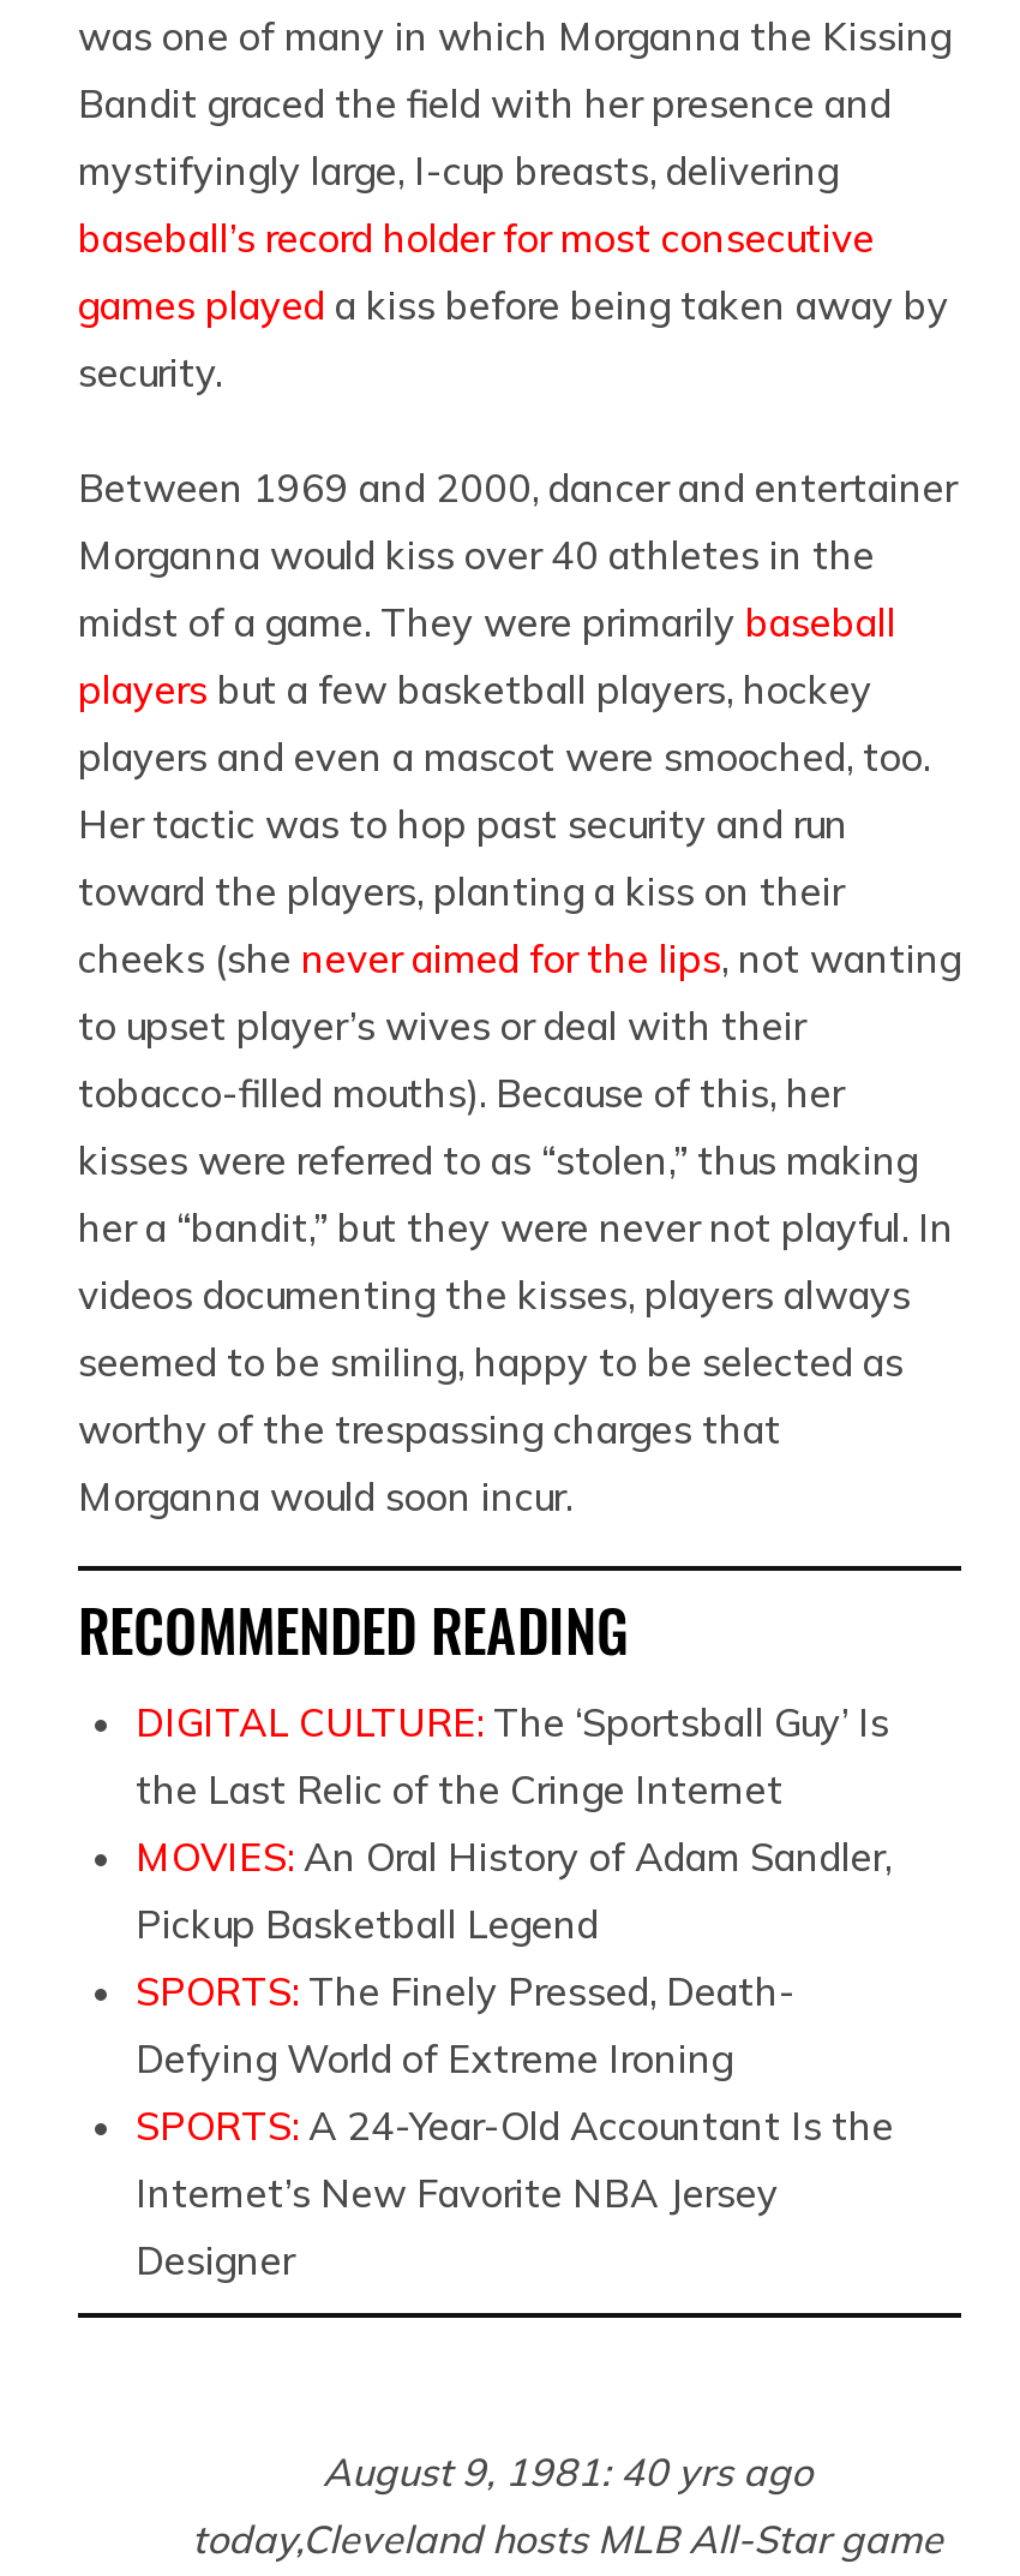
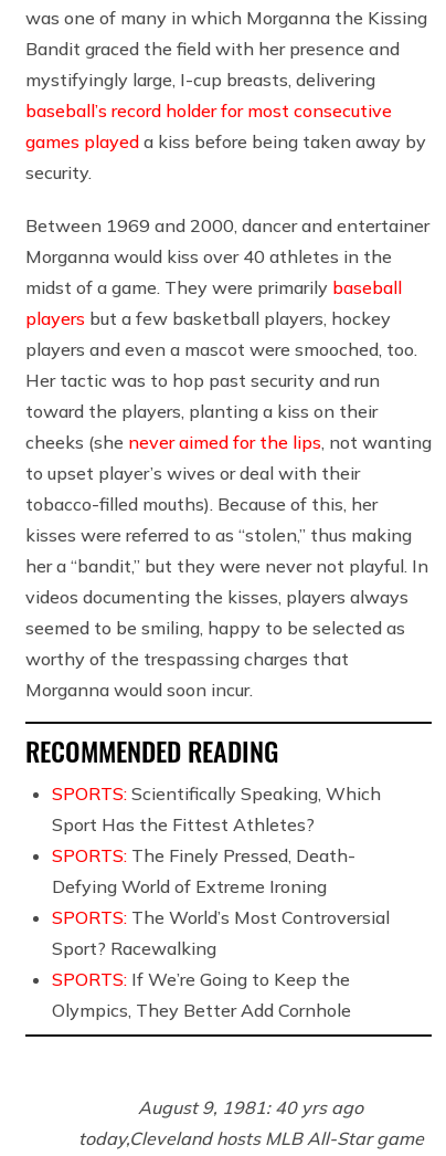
[136,1698,892,1948] DIGITAL CULTURE: The ‘Sportsball Guy’ Is | the Last Relic of the Cringe Internet | MOVIES: An Oral History of Adam Sandler, | Pickup Basketball Legend -> [52,782,381,835] SPORTS: Scientifically Speaking, Which | Sport Has the Fittest Athletes?
moved [136,1967,796,2082] -> [52,844,355,897]: SPORTS: The Finely Pressed, Death- | Defying World of Extreme Ironing
[136,2101,894,2284] SPORTS: A 24-Year-Old Accountant Is the | Internet’s New Favorite NBA Jersey | Designer -> [52,906,390,1021] SPORTS: The World’s Most Controversial | Sport? Racewalking | SPORTS: If We’re Going to Keep the | Olympics, They Better Add Cornhole

